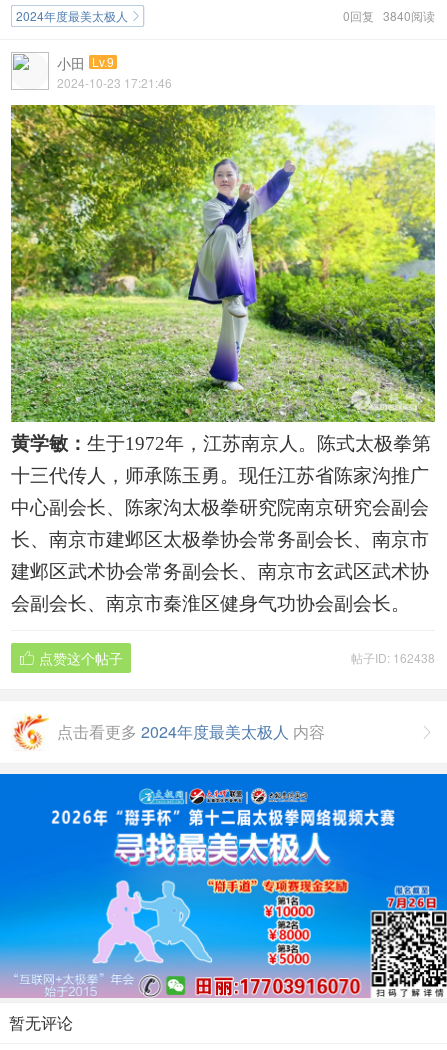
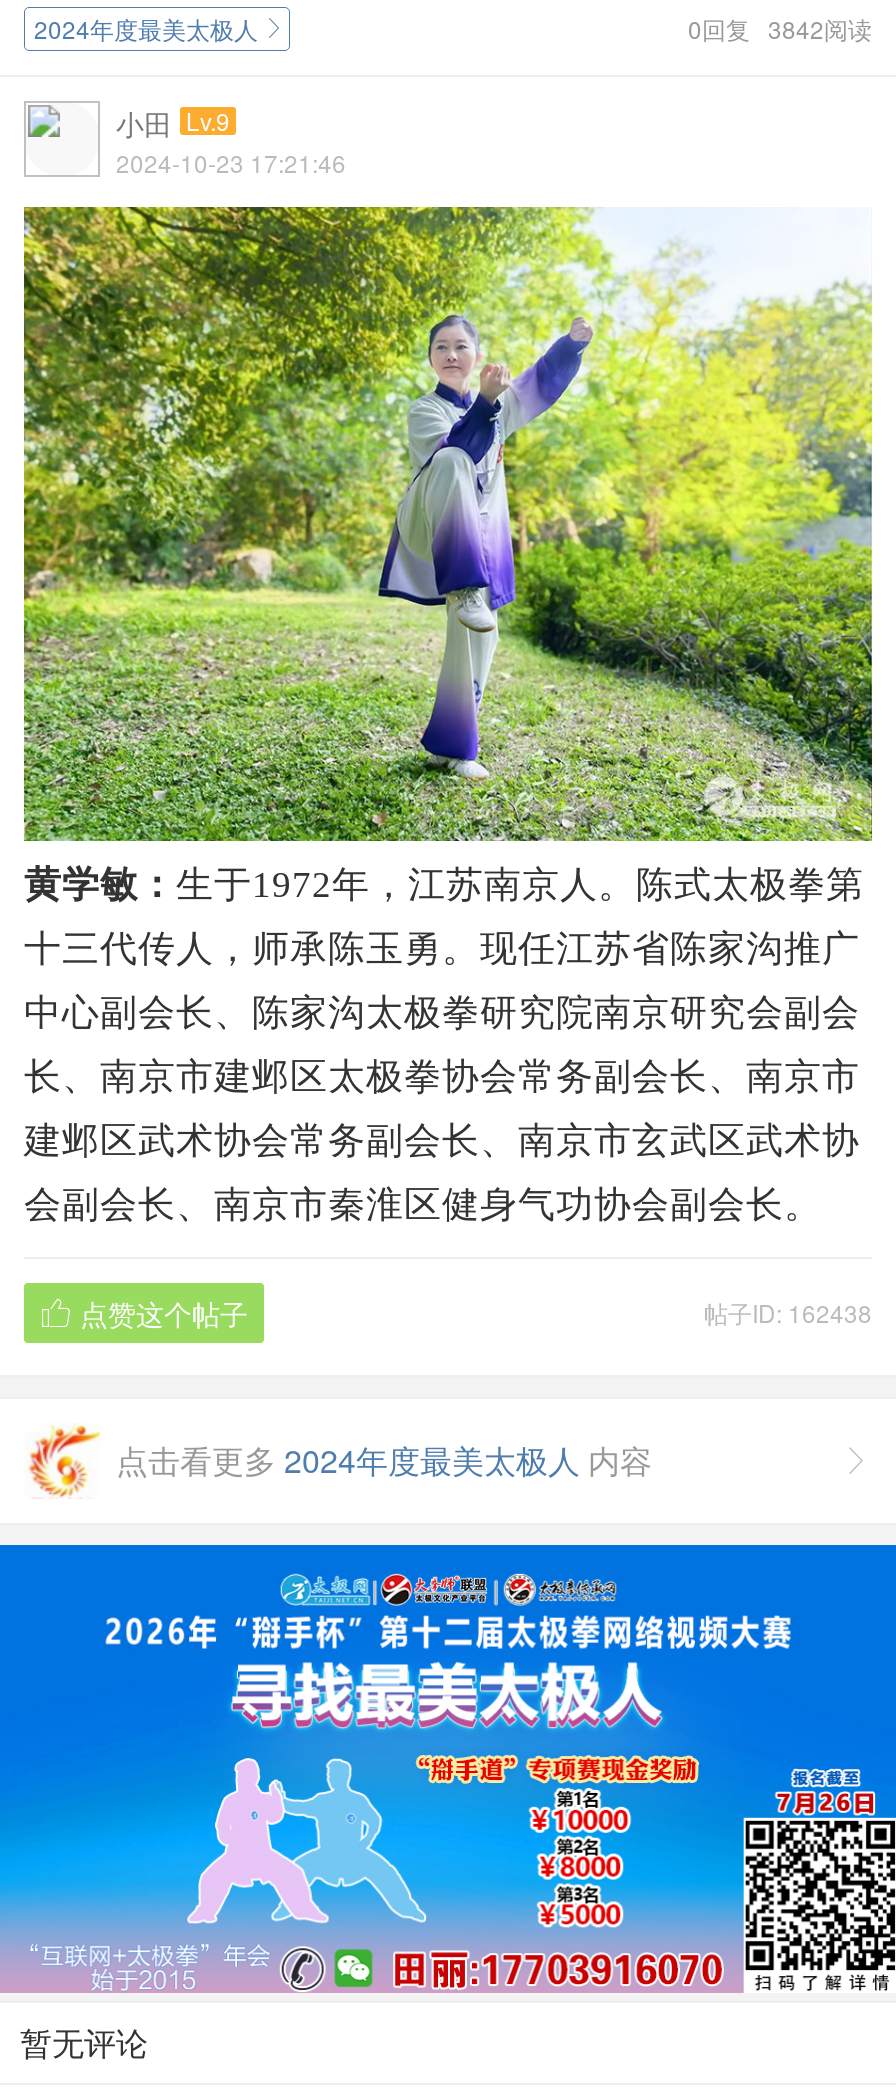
[343,7,435,24] 0回复 3840阅读 -> [688,10,872,44] 0回复 3842阅读

